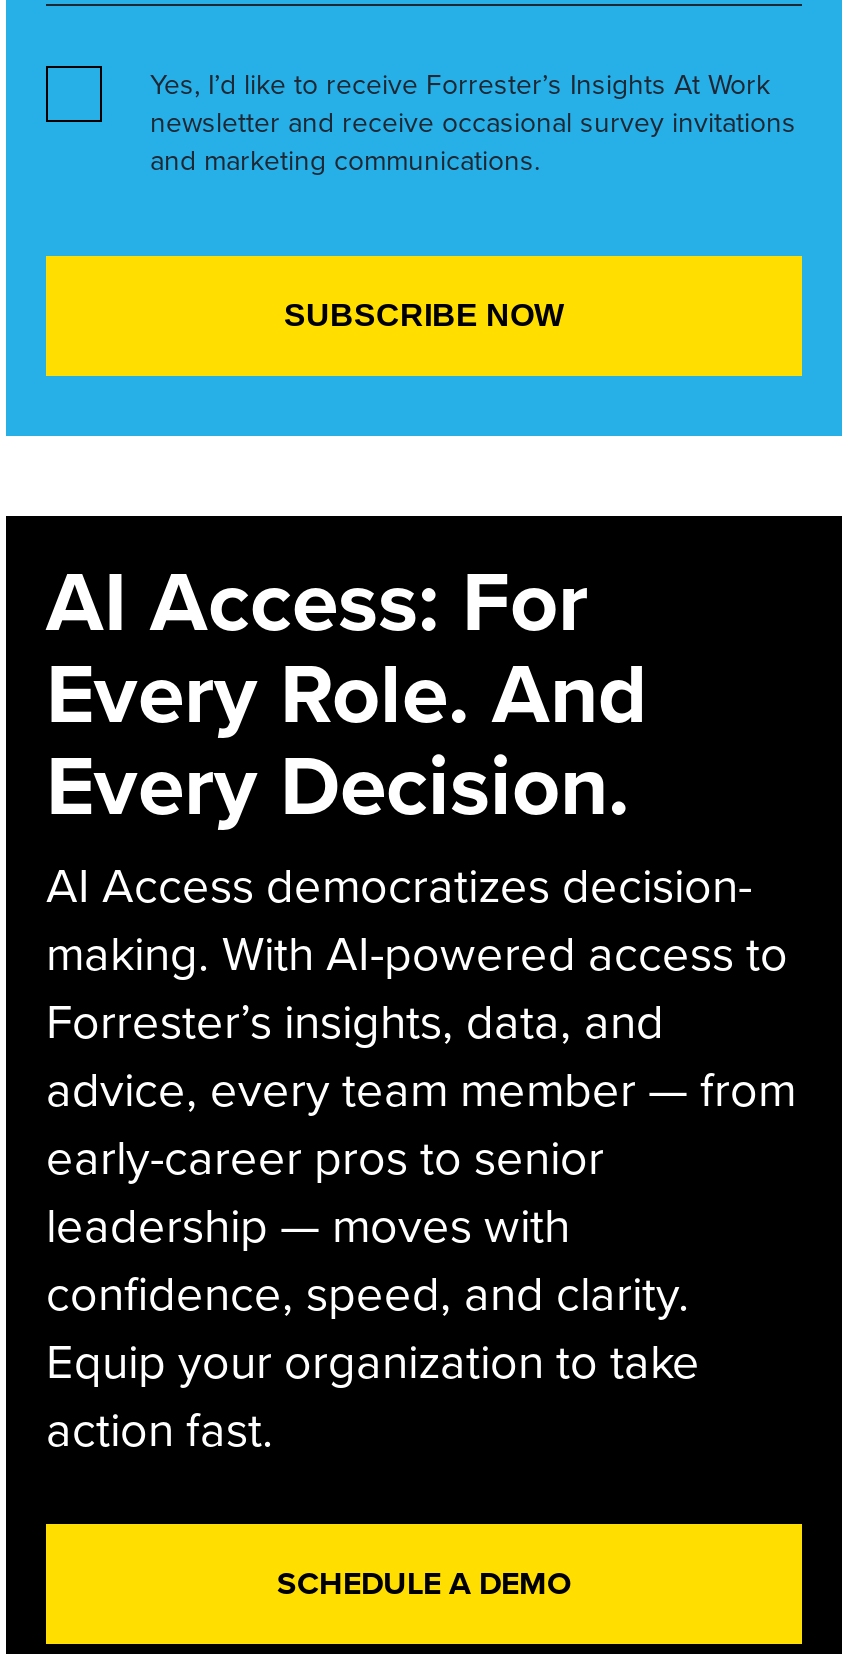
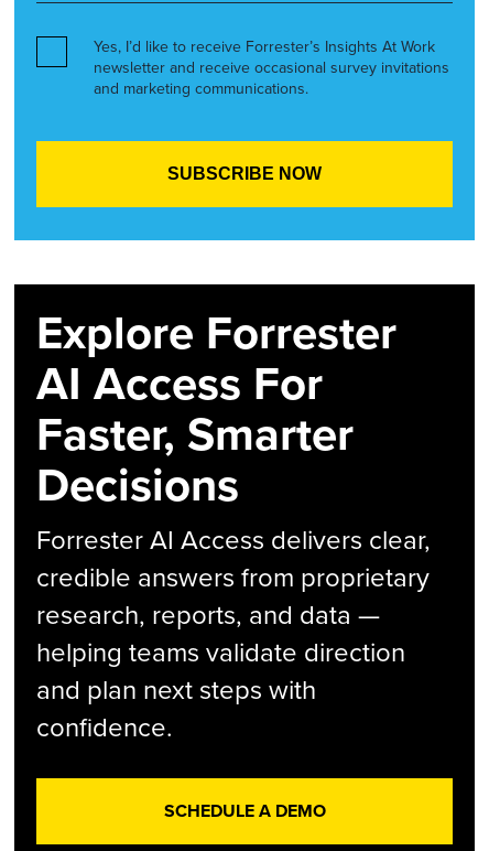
[46,540,796,1466] AI Access: For | Every Role. And | Every Decision. | AI Access democratizes decision- | making. With AI-powered access to | Forrester’s insights, data, and | advice, every team member — from | early-career pros to senior | leadership — moves with | confidence, speed, and clarity. | Equip your organization to take | action fast. -> [36,299,431,745] Explore Forrester | AI Access For | Faster, Smarter | Decisions | Forrester AI Access delivers clear, | credible answers from proprietary | research, reports, and data — | helping teams validate direction | and plan next steps with | confidence.

